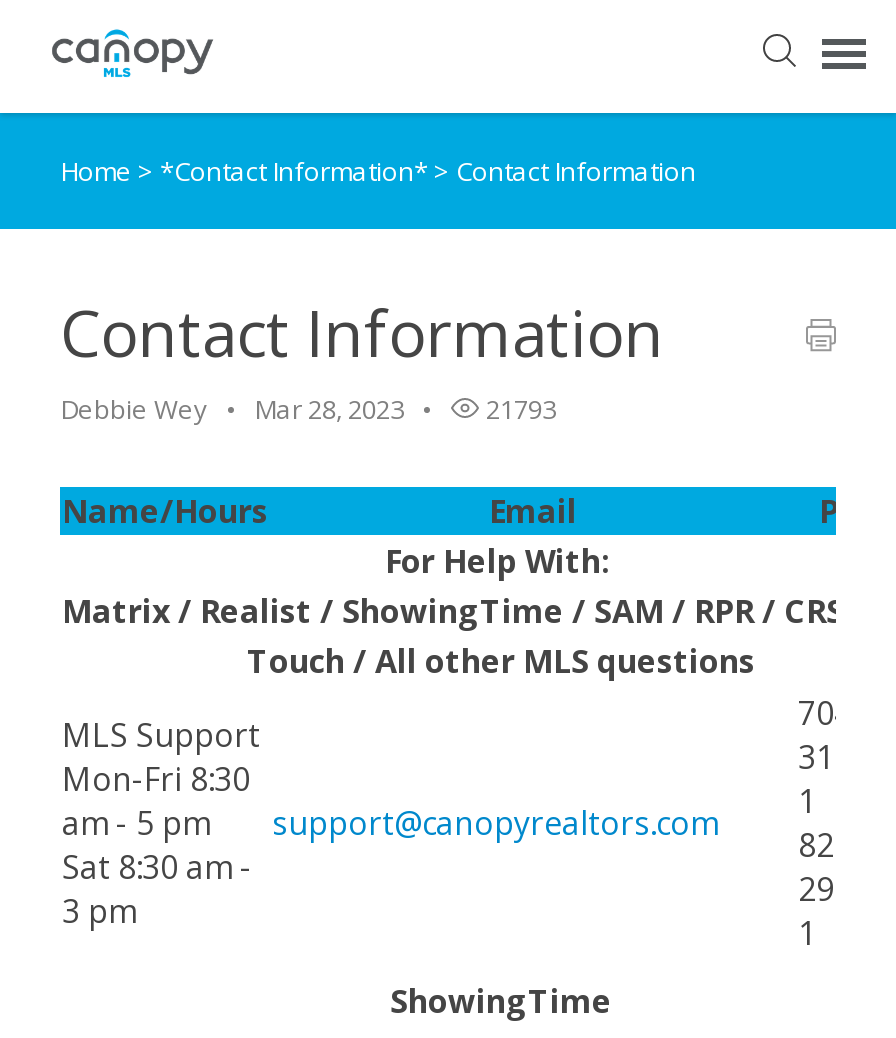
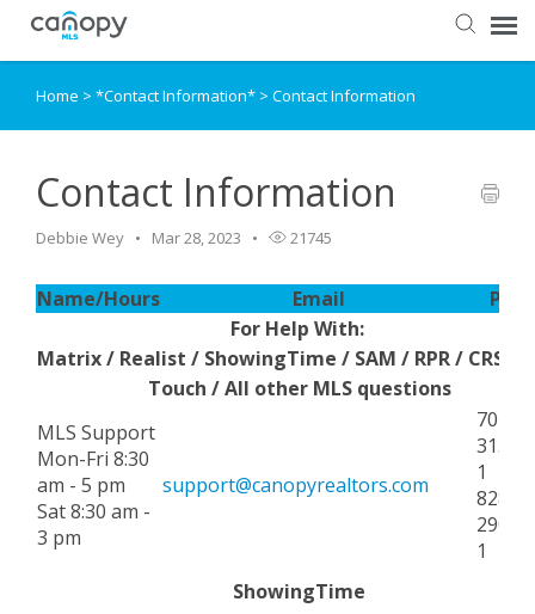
[480,391,556,427] 21793 -> [287,227,332,248] 21745

